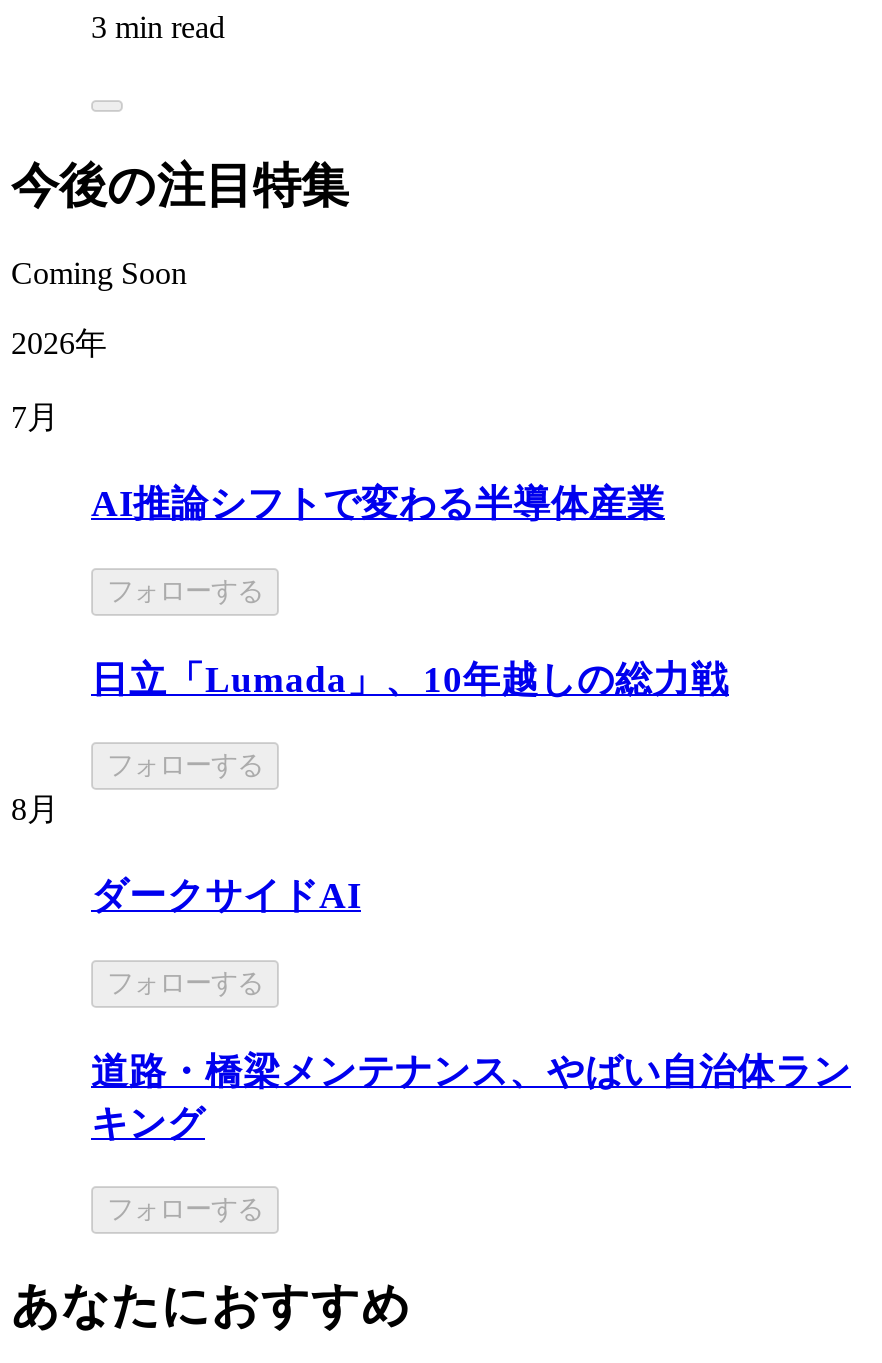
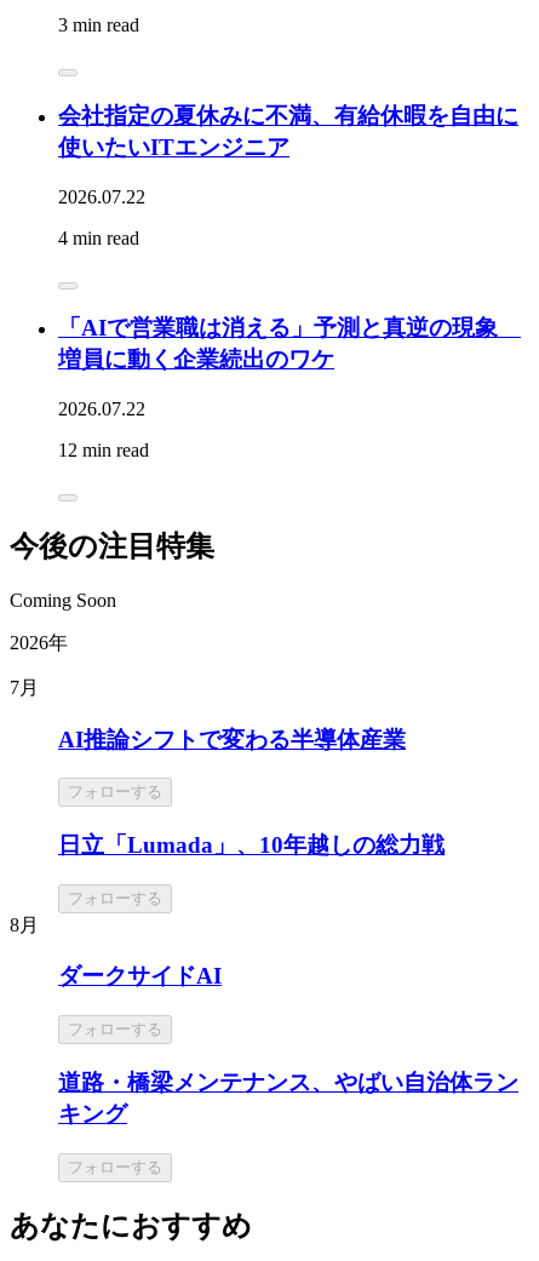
none -> [58,103,518,248] 会社指定の夏休みに不満、有給休暇を自由に | 使いたいITエンジニア | 2026.07.22 | 4 min read
none -> [58,315,521,460] 「AIで営業職は消える」予測と真逆の現象 | 増員に動く企業続出のワケ | 2026.07.22 | 12 min read

